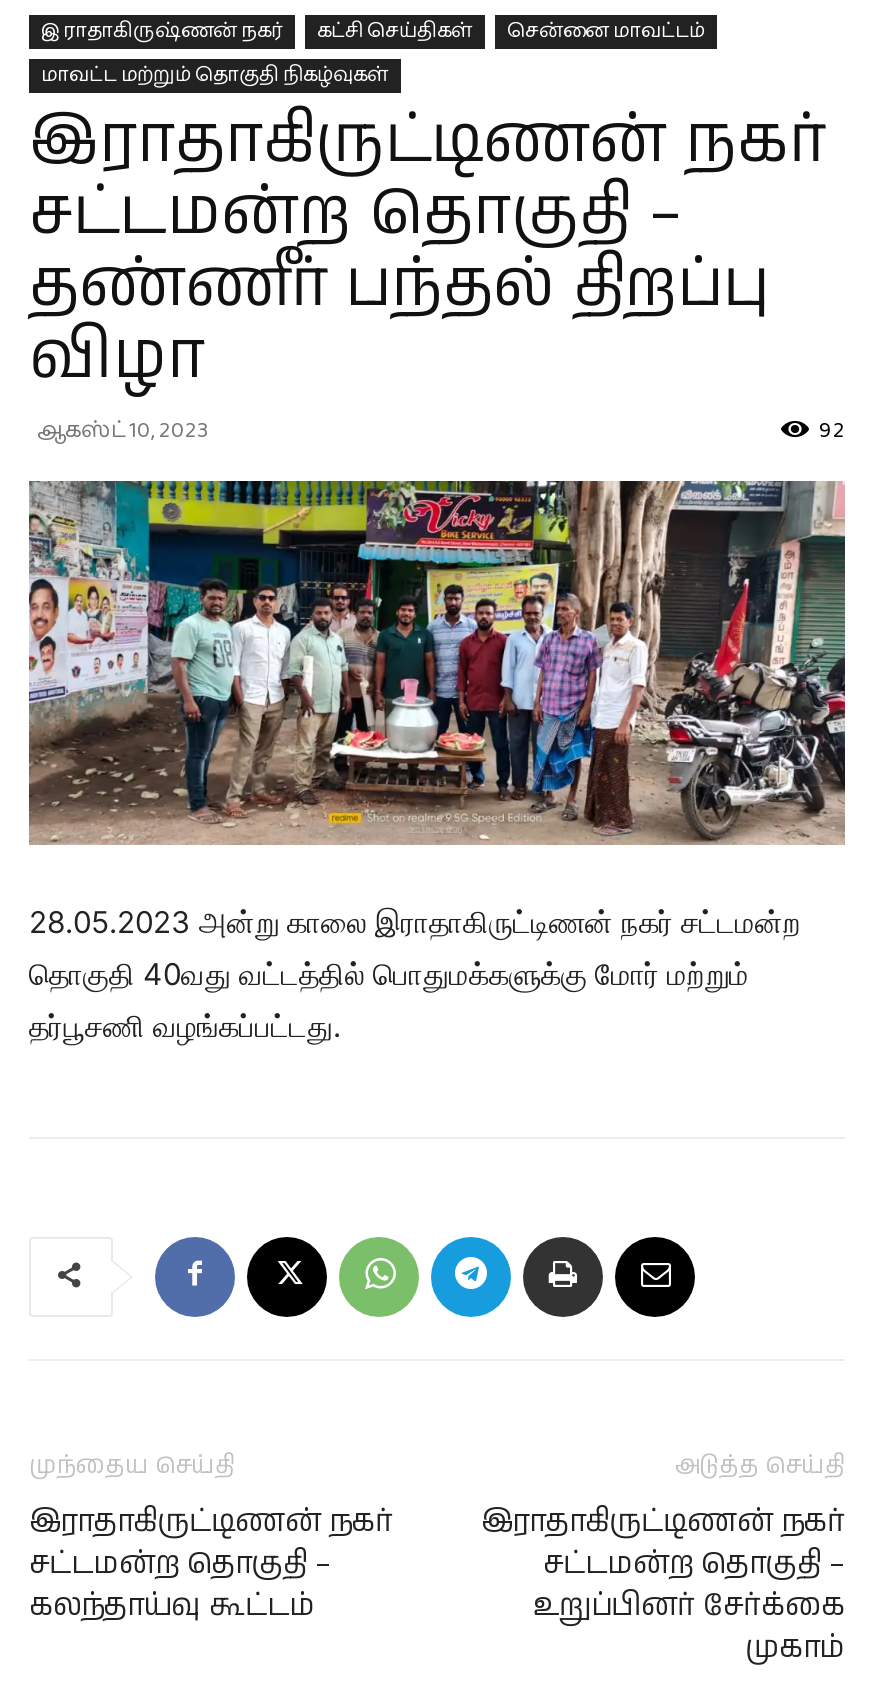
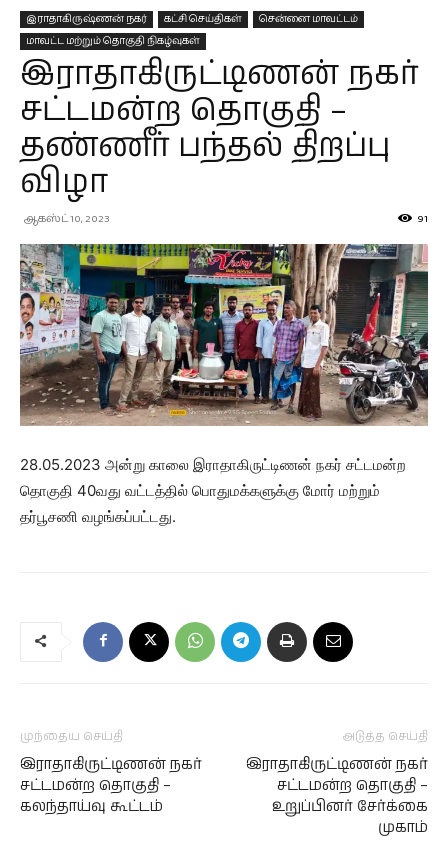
[819,413,845,447] 92 -> [417,210,428,227] 91

